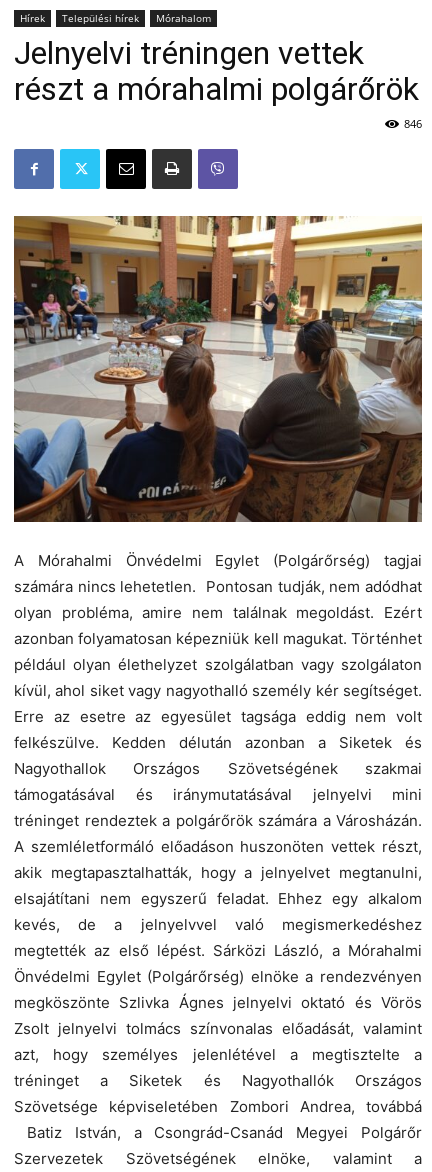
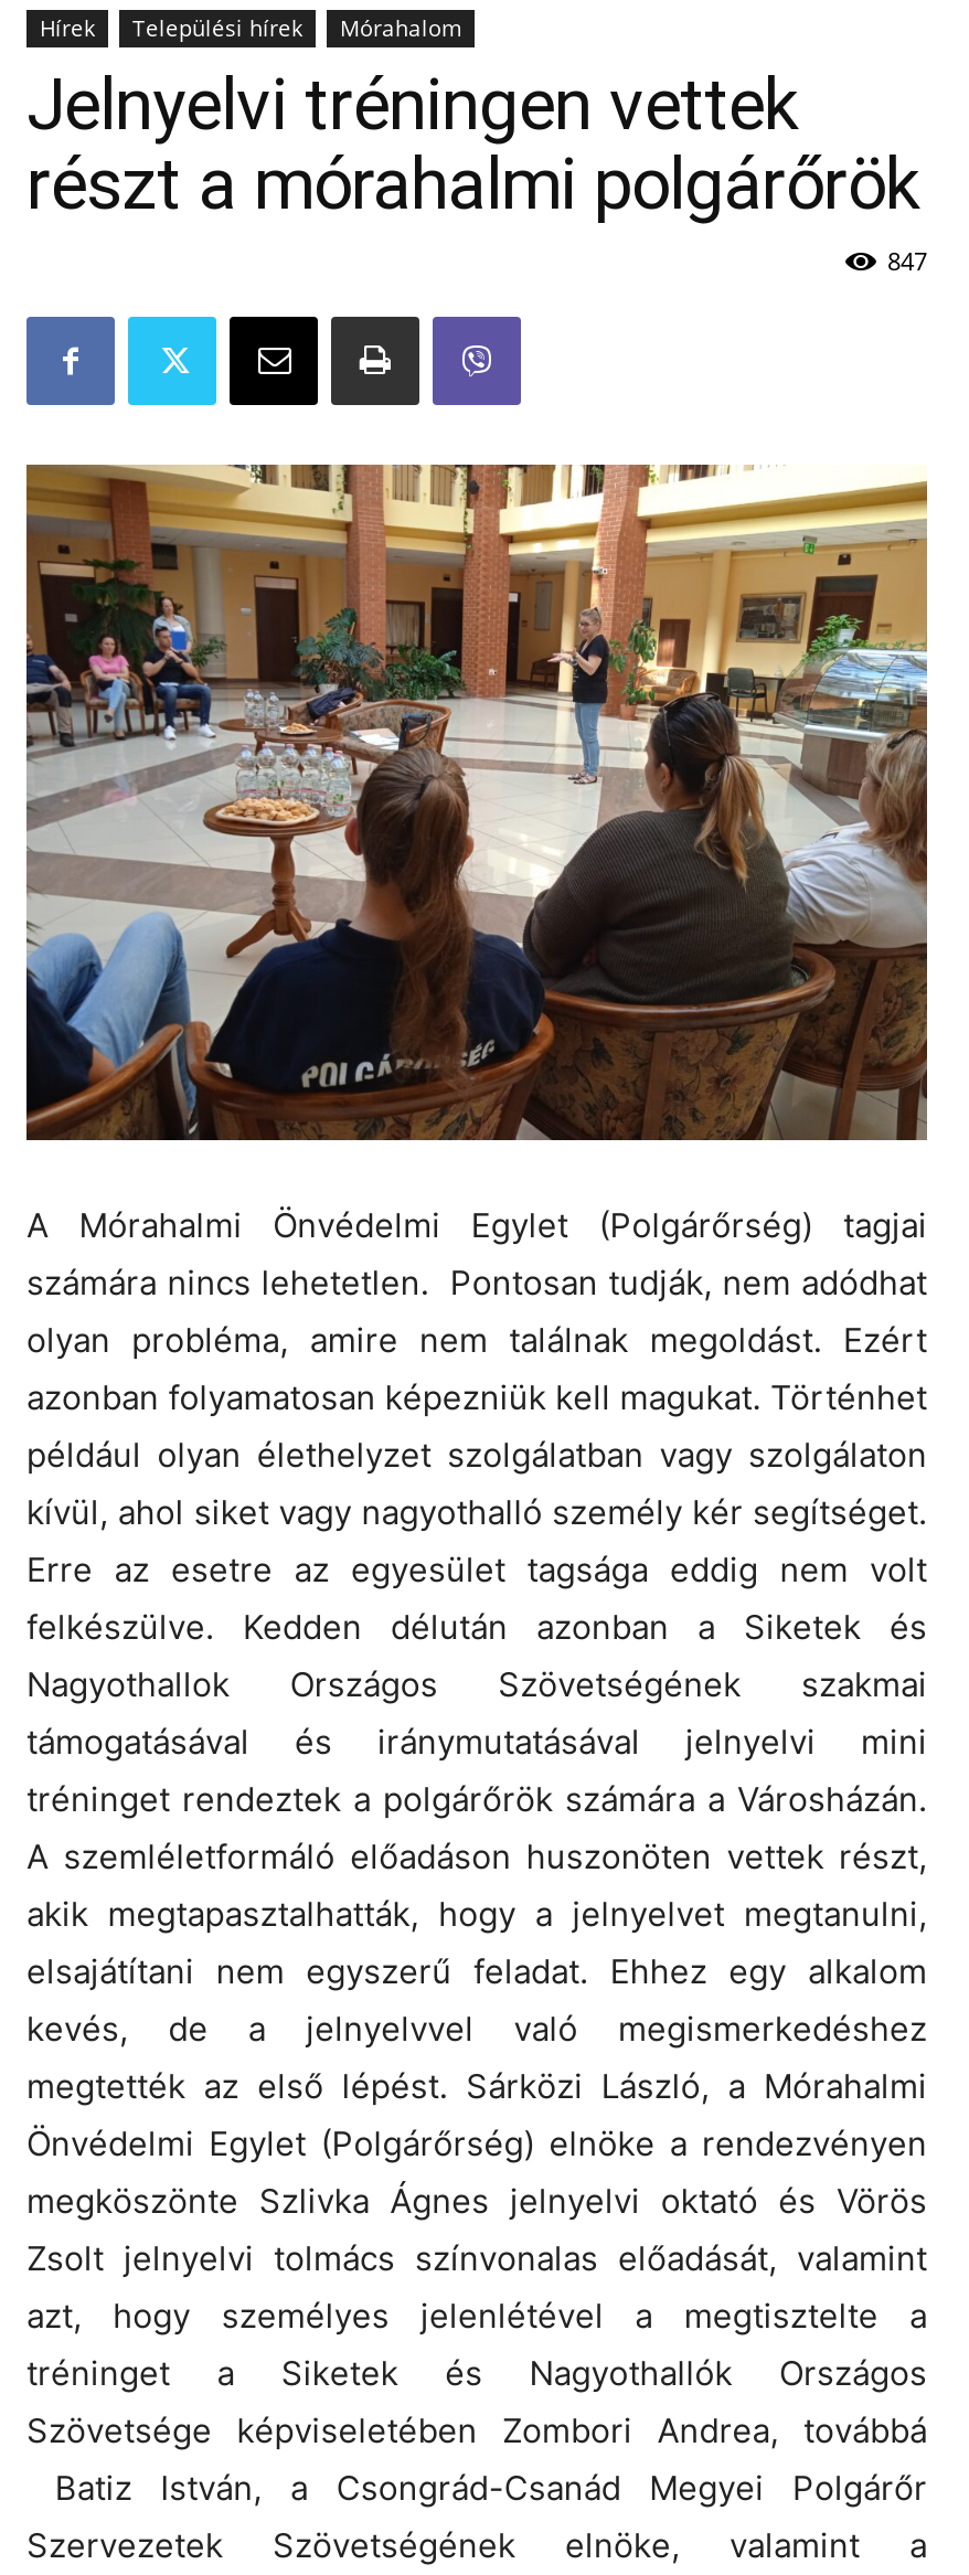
[404,116,422,131] 846 -> [887,244,927,277] 847

